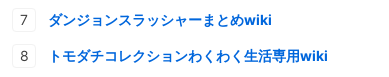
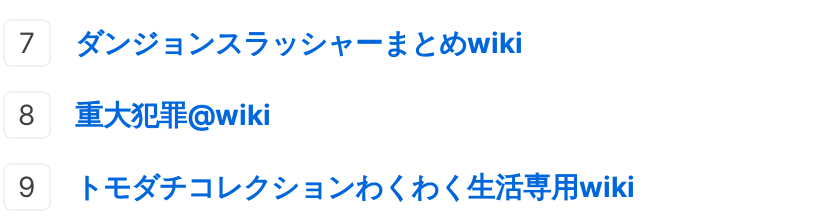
none -> [75,96,271,130] 重大犯罪@wiki

